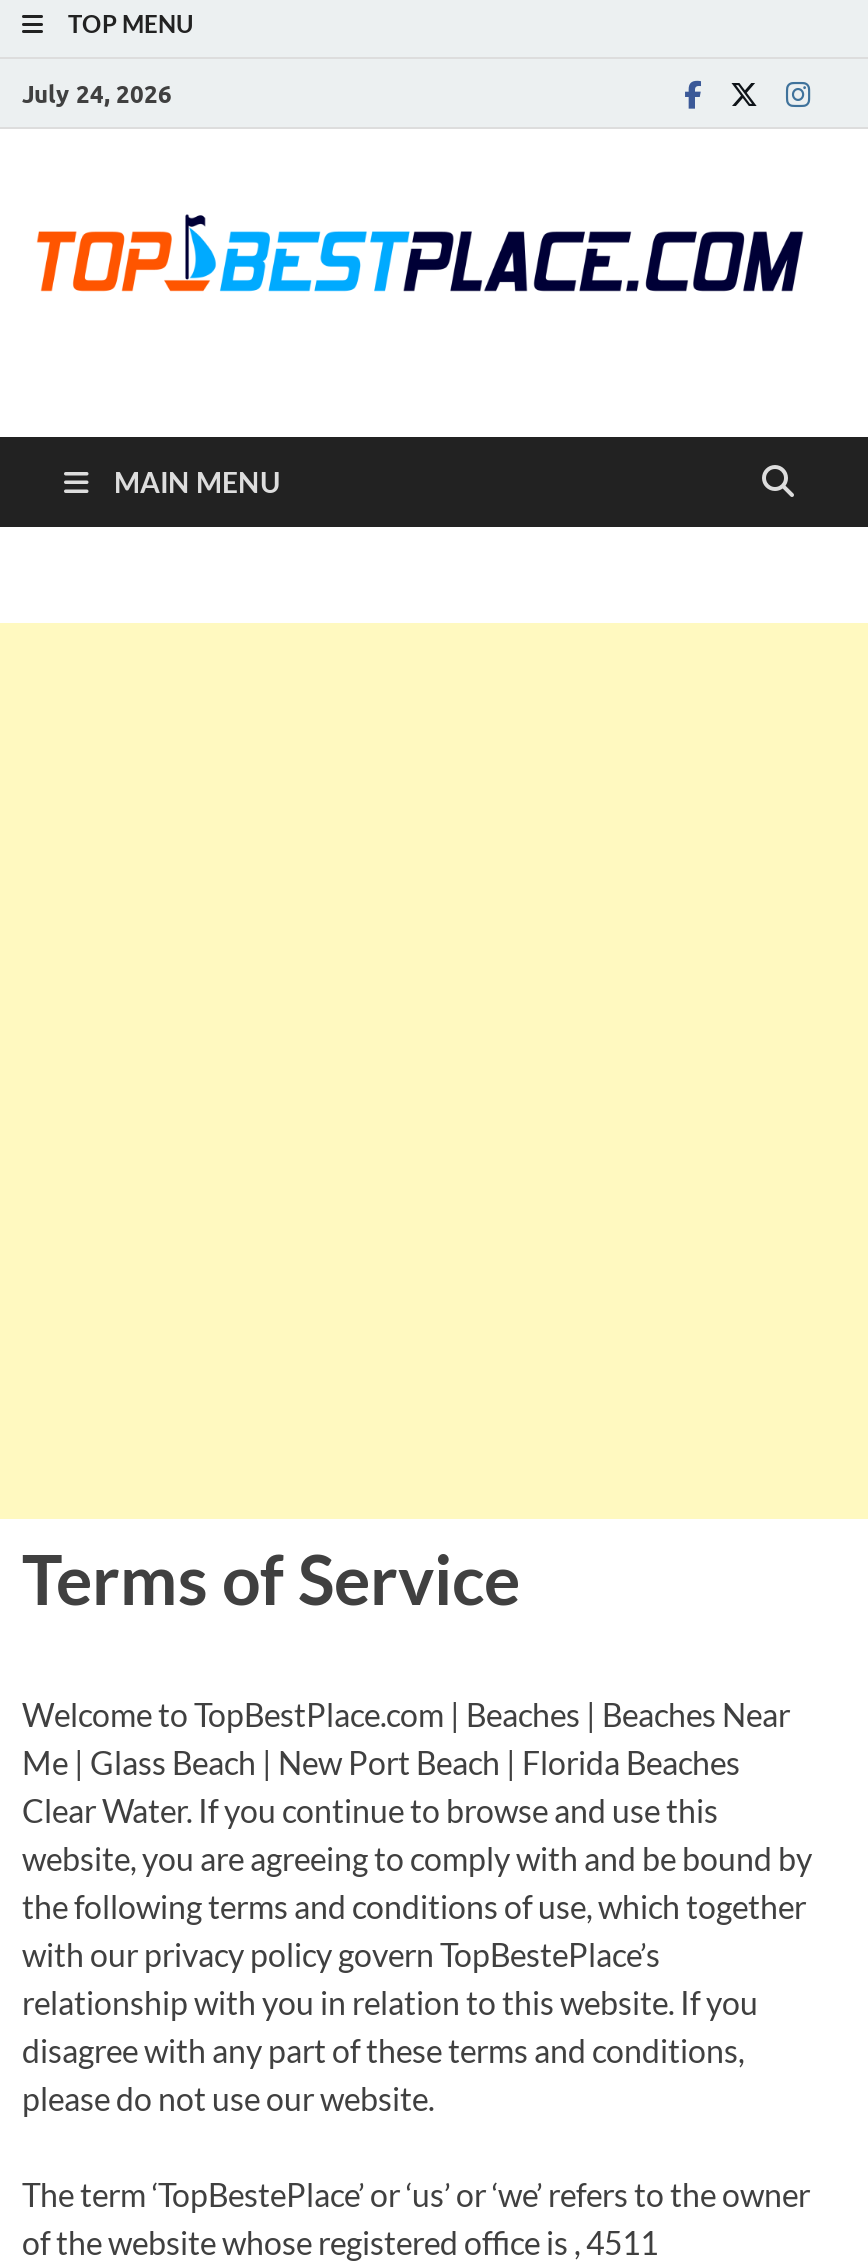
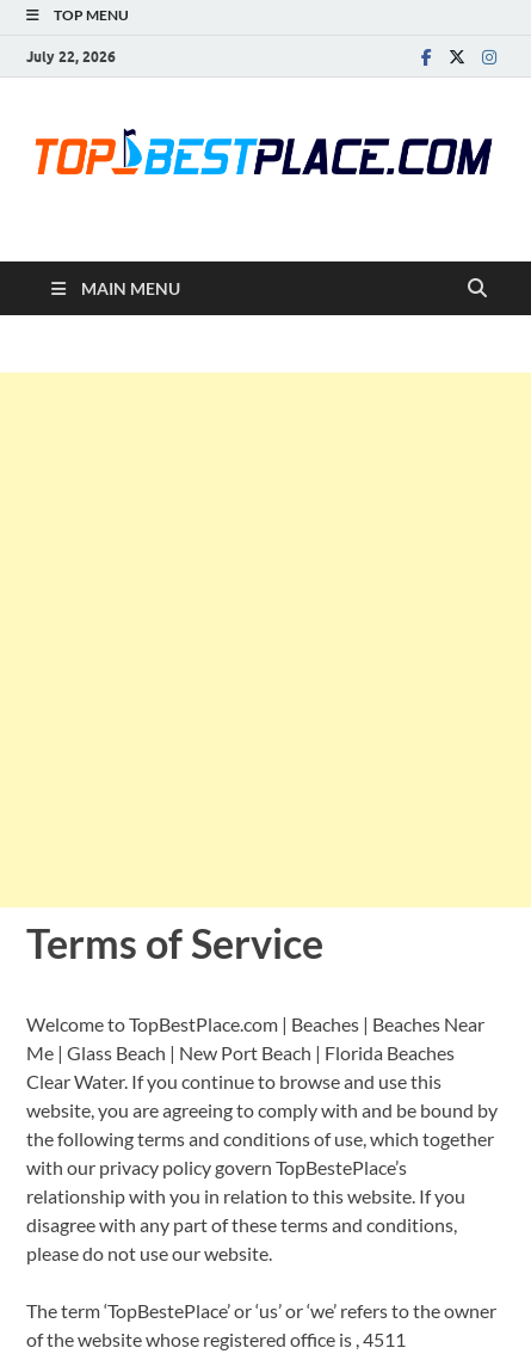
[22,78,172,108] July 24, 2026 -> [26,47,116,65] July 22, 2026

